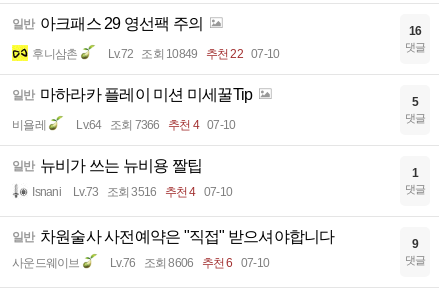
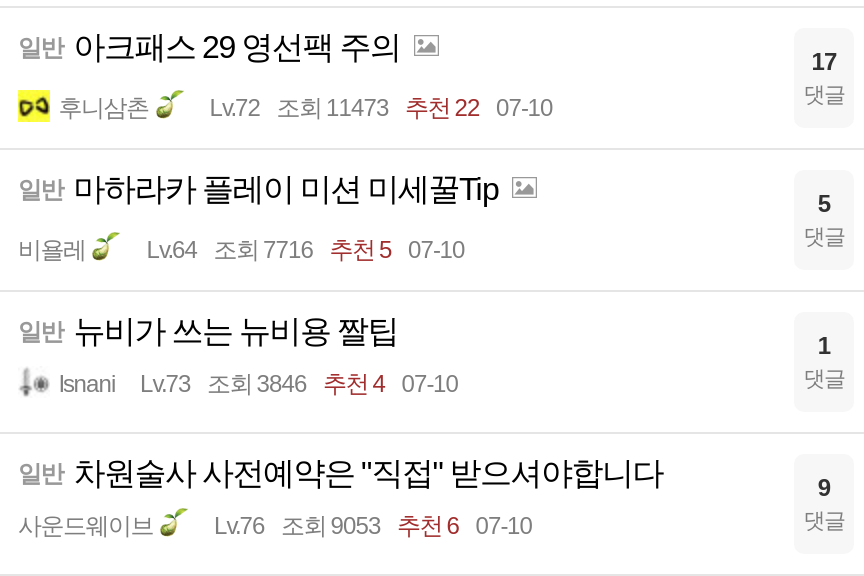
[409,24,421,38] 16 -> [812,48,836,76] 17
[108,47,279,61] Lv.72 조회 10849 추천 22 07-10 -> [210,94,552,122] Lv.72 조회 11473 추천 22 07-10
[76,118,235,132] Lv.64 조회 7366 추천 4 07-10 -> [146,236,464,264] Lv.64 조회 7716 추천 5 07-10
[32,185,232,199] Isnani Lv.73 조회 3516 추천 4 07-10 -> [58,370,458,398] Isnani Lv.73 조회 3846 추천 4 07-10
[110,256,269,270] Lv.76 조회 8606 추천 6 07-10 -> [214,512,532,540] Lv.76 조회 9053 추천 6 07-10

